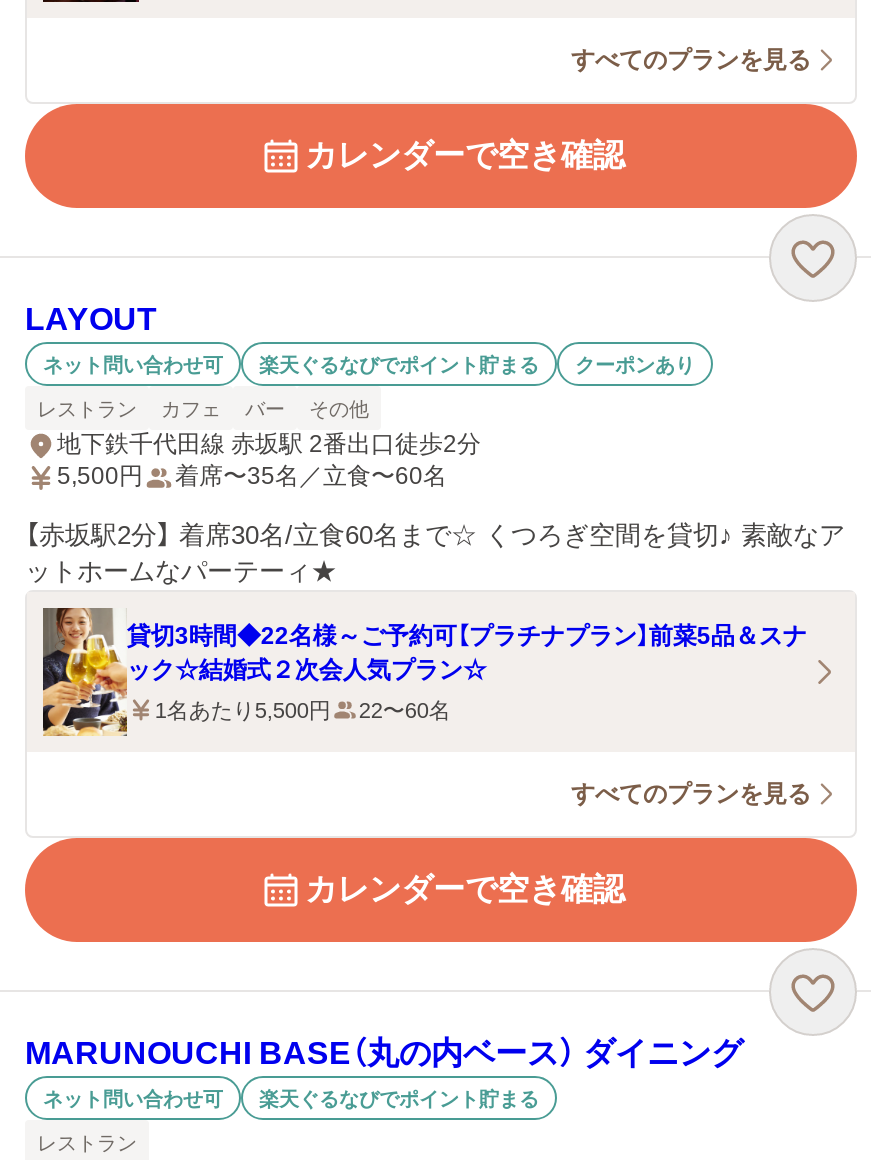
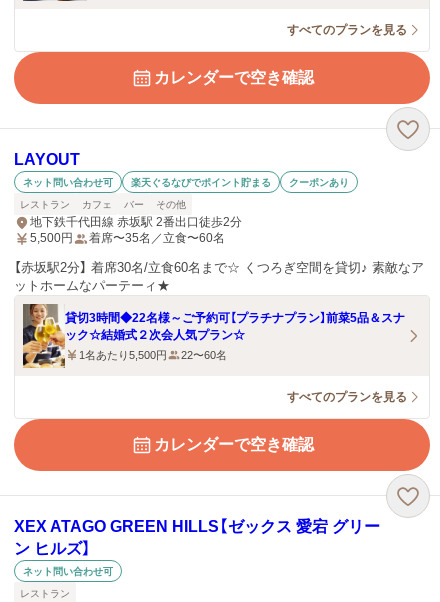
[25,1036,743,1070] MARUNOUCHI BASE（丸の内ベース） ダイニング -> [14,518,380,557] XEX ATAGO GREEN HILLS【ゼックス 愛宕 グリー | ン ヒルズ】
[259,1087,539,1109] 楽天ぐるなびでポイント貯まる -> none

